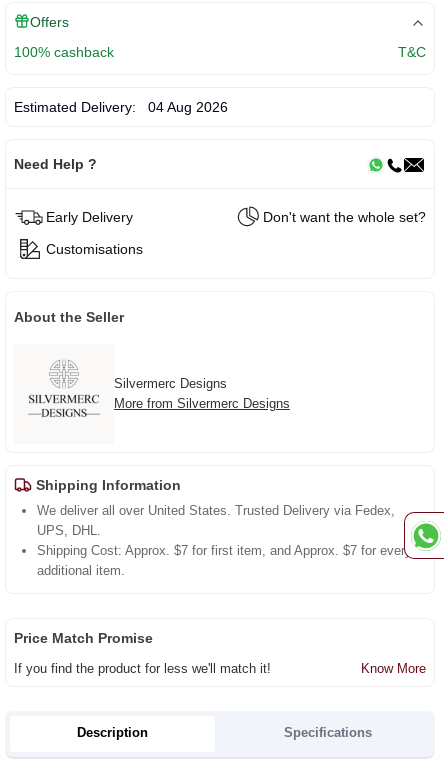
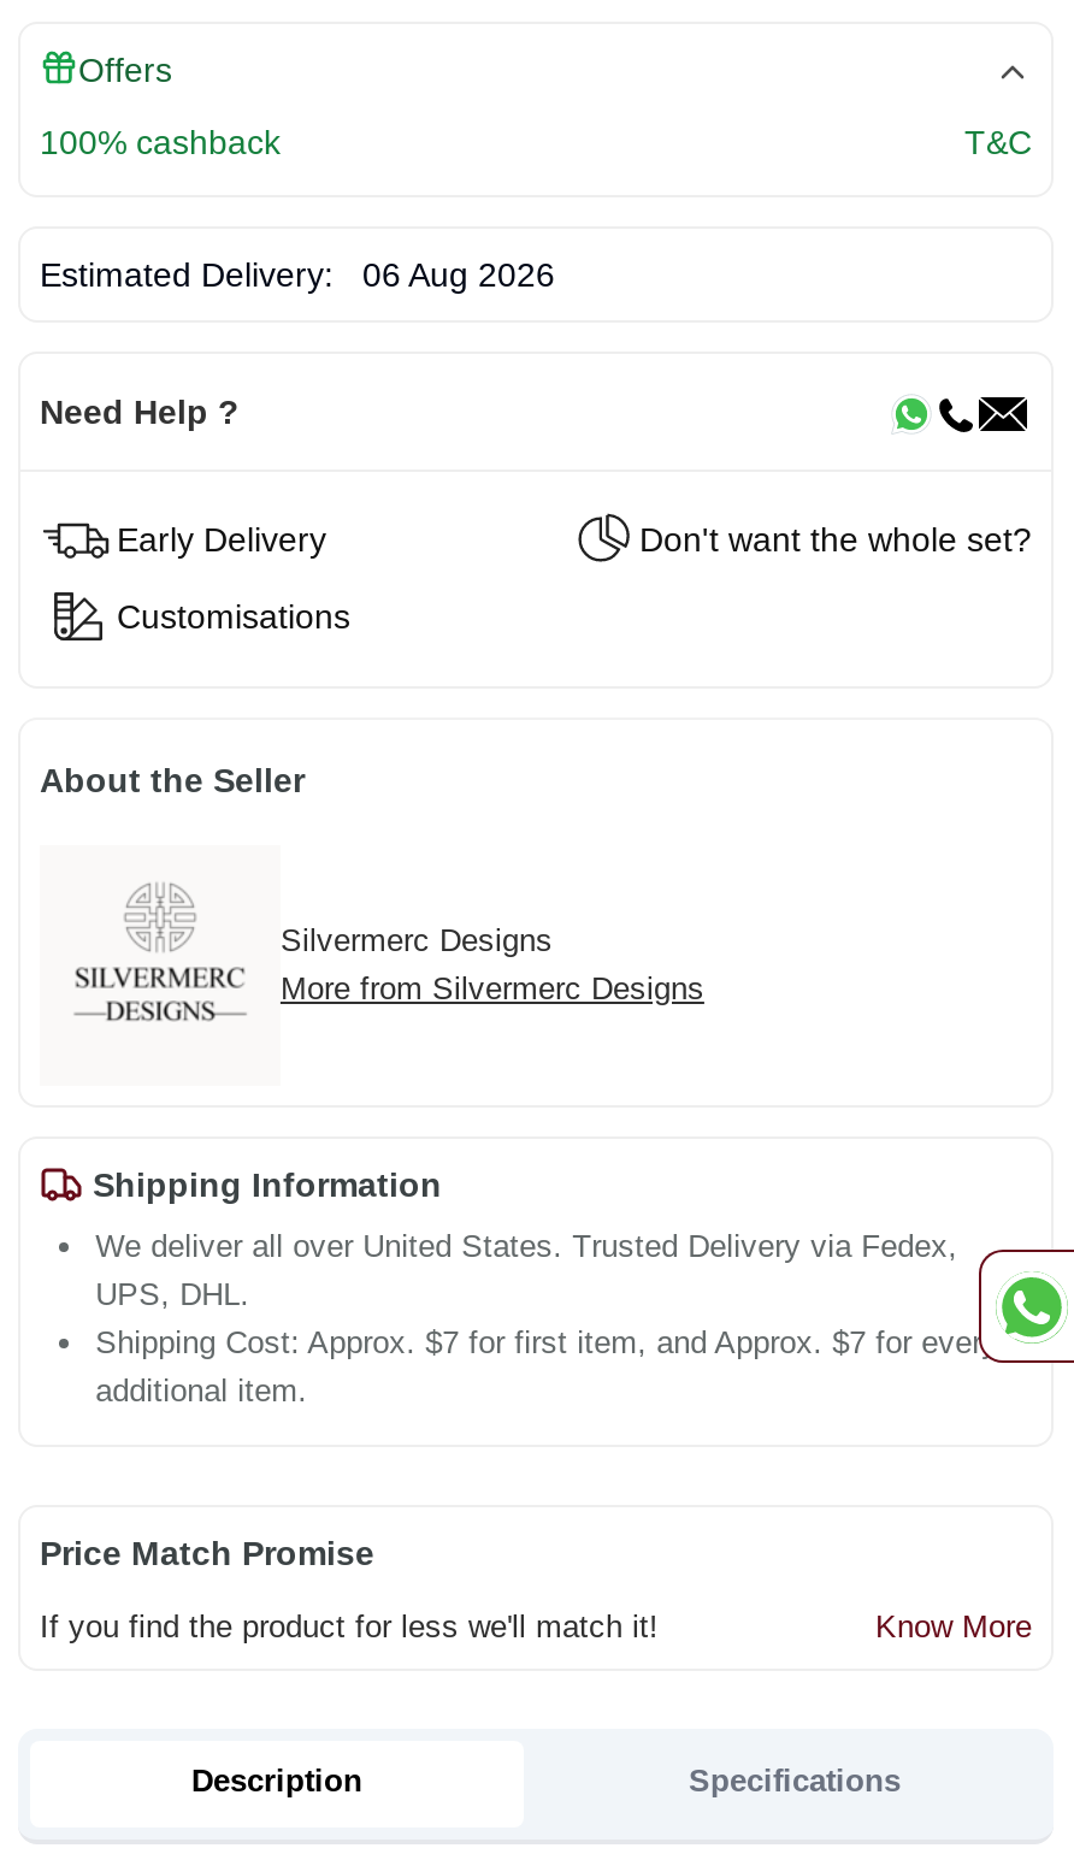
[14,99,228,115] Estimated Delivery: 04 Aug 2026 -> [40,255,555,293] Estimated Delivery: 06 Aug 2026

